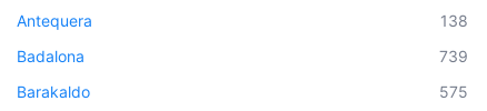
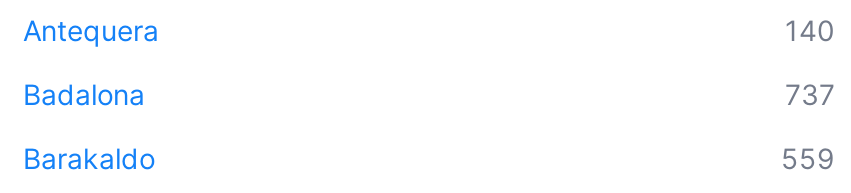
[440,11,468,30] 138 -> [785,12,835,46] 140
[439,46,468,65] 739 -> [785,76,835,110] 737
[439,82,468,101] 575 -> [781,140,835,174] 559

